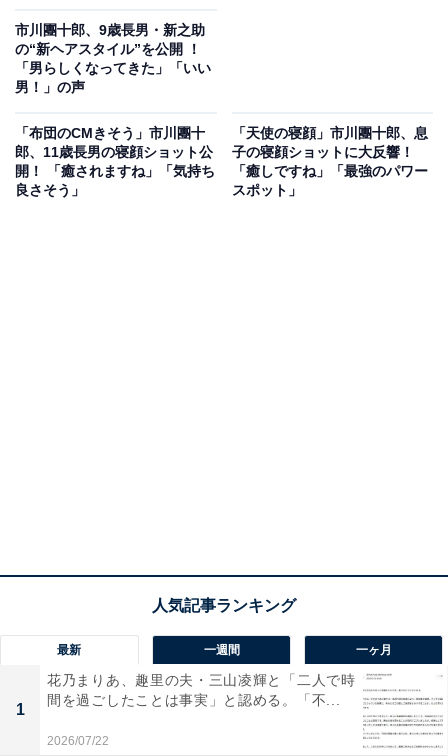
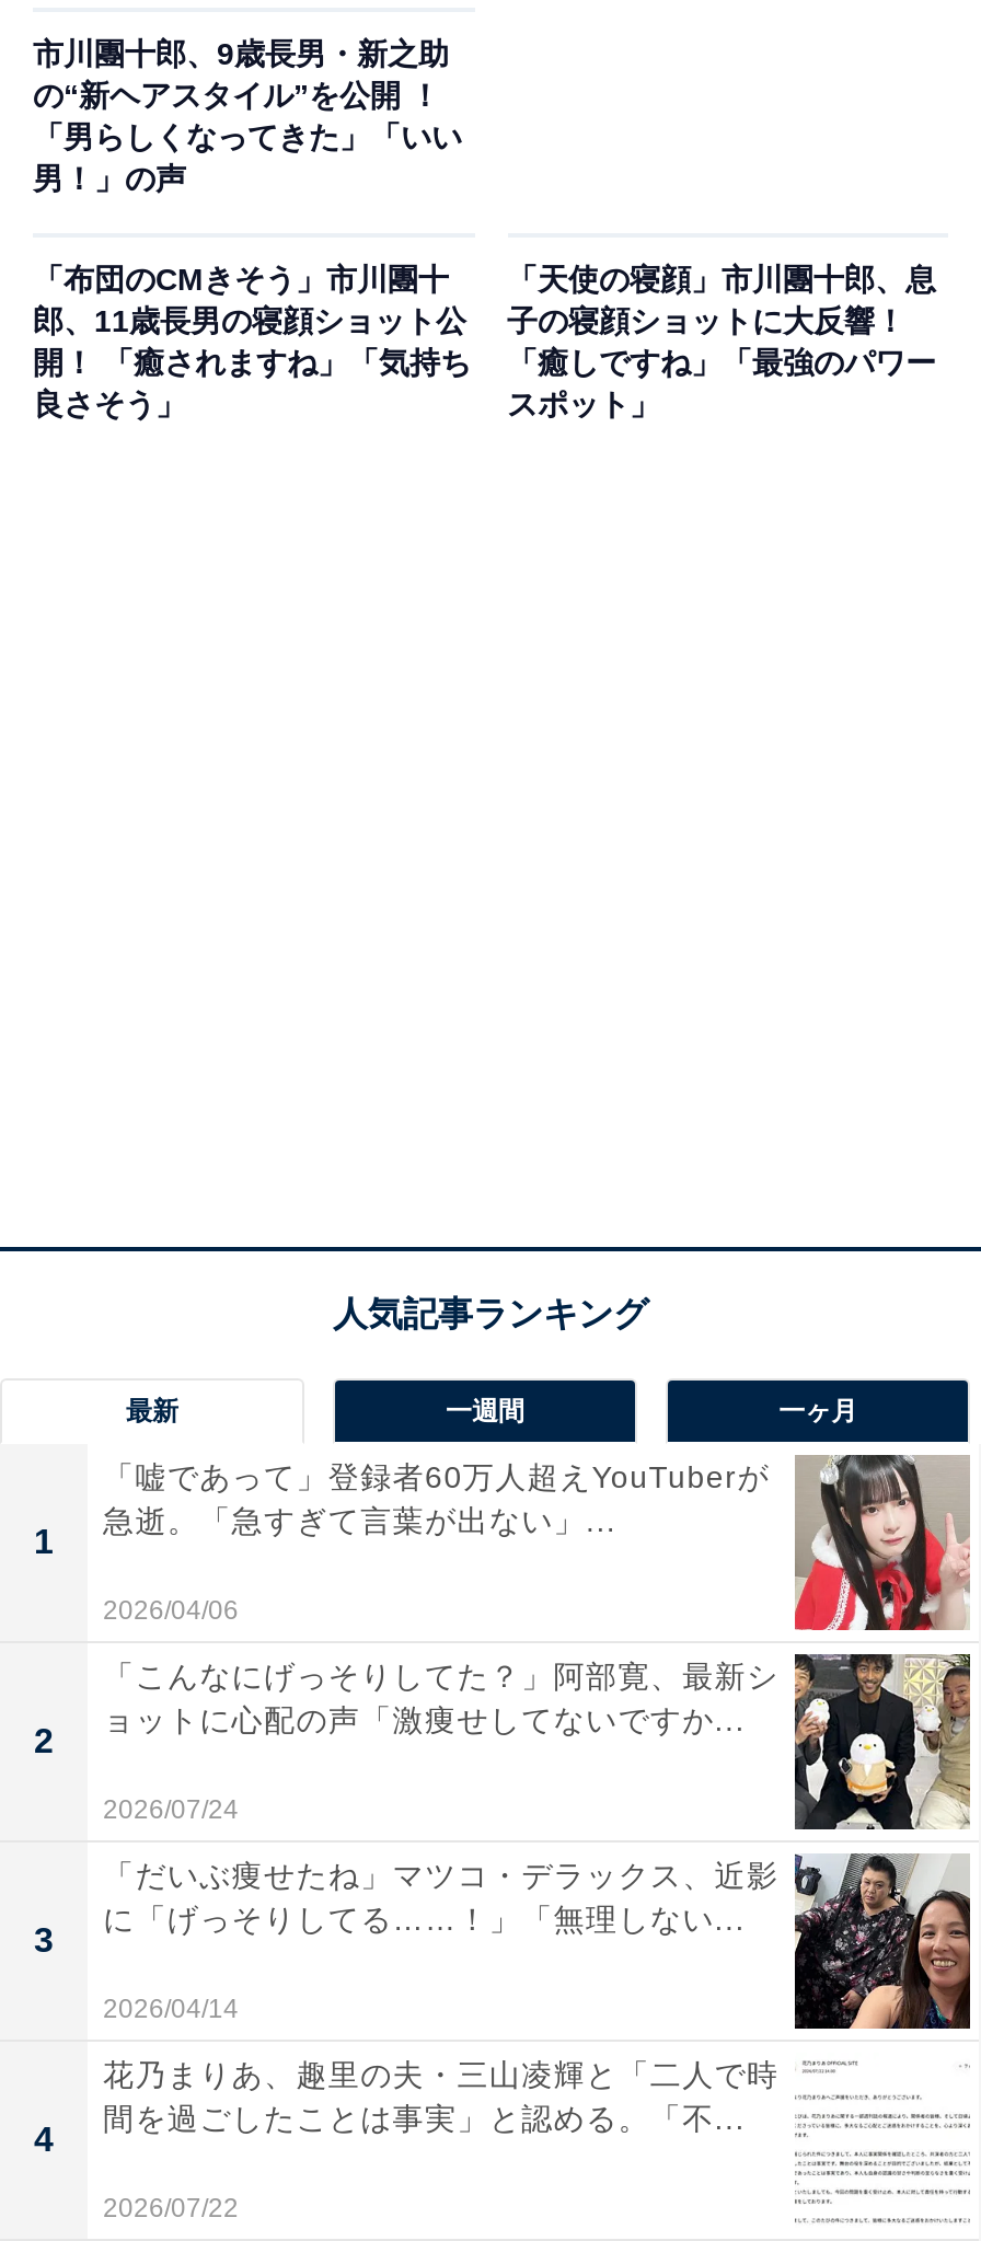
none -> [103,1453,970,1632] [image] | 「嘘であって」登録者60万人超えYouTuberが | 急逝。「急すぎて言葉が出ない」... | 2026/04/06
none -> [34,2121,54,2158] 4
none -> [34,1722,54,1759] 2
none -> [34,1921,54,1959] 3
none -> [103,1652,972,1832] [image] | 「こんなにげっそりしてた？」阿部寛、最新シ | ョットに心配の声「激痩せしてないですか... | 2026/07/24
none -> [103,1851,972,2031] [image] | 「だいぶ痩せたね」マツコ・デラックス、近影 | に「げっそりしてる……！」「無理しない... | 2026/04/14

